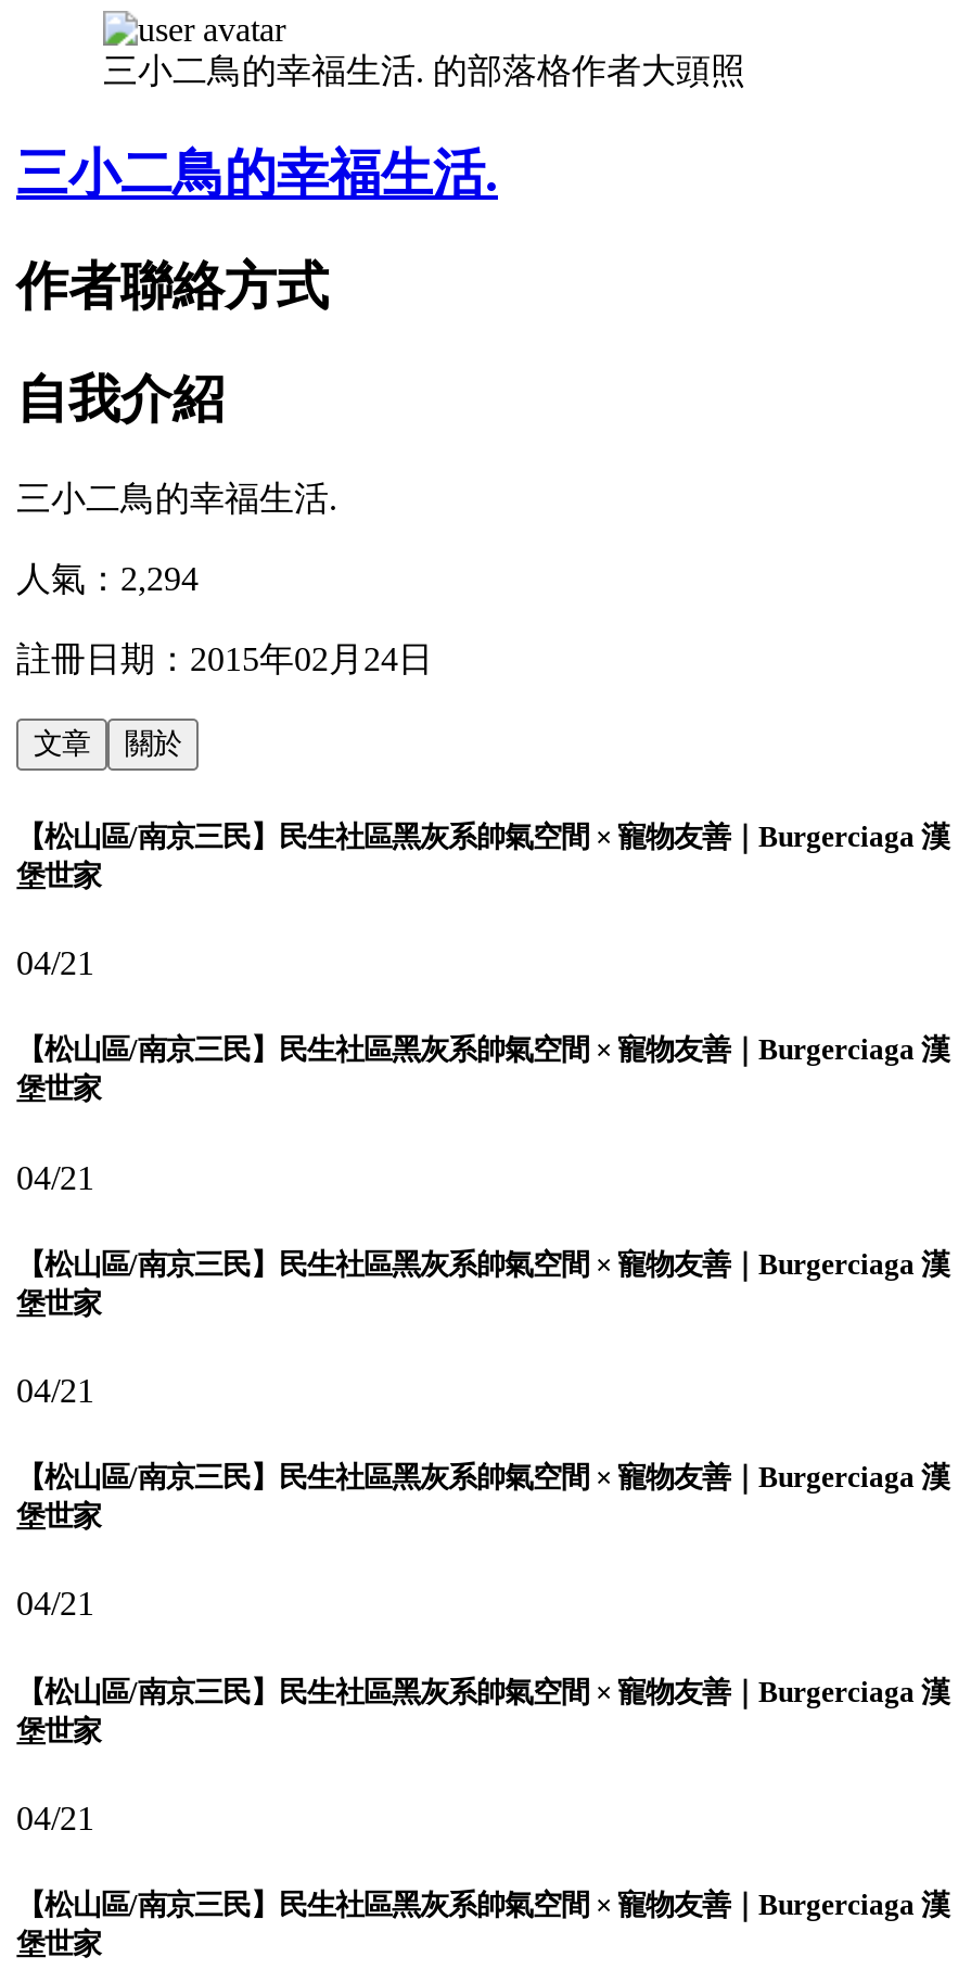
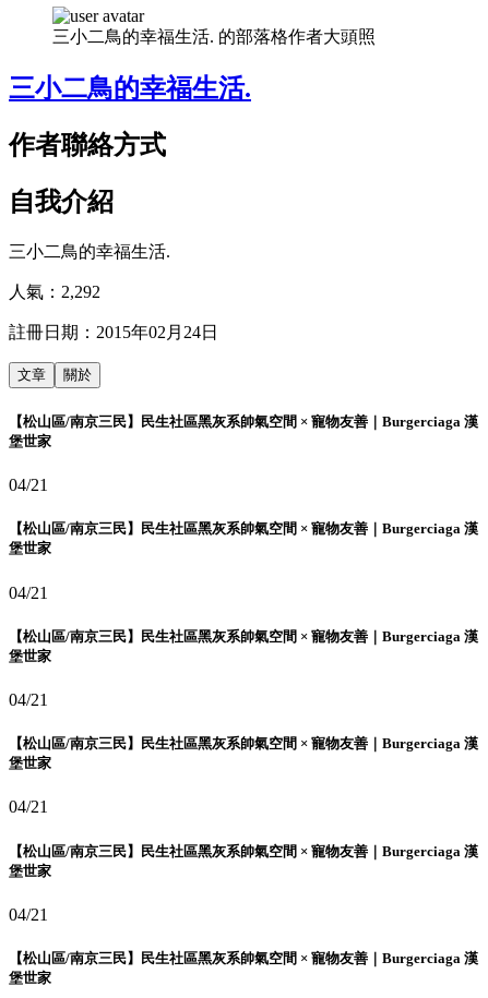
[16,560,199,597] 人氣：2,294 -> [9,282,100,301] 人氣：2,292

